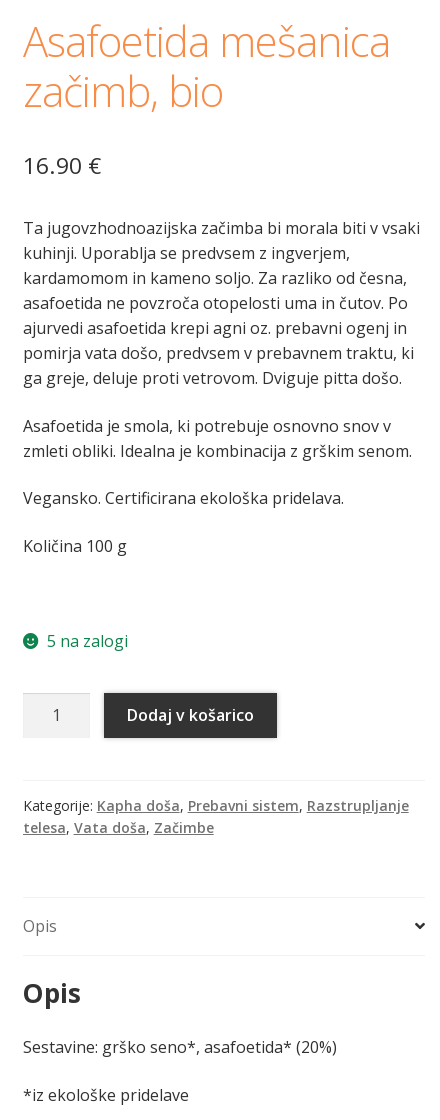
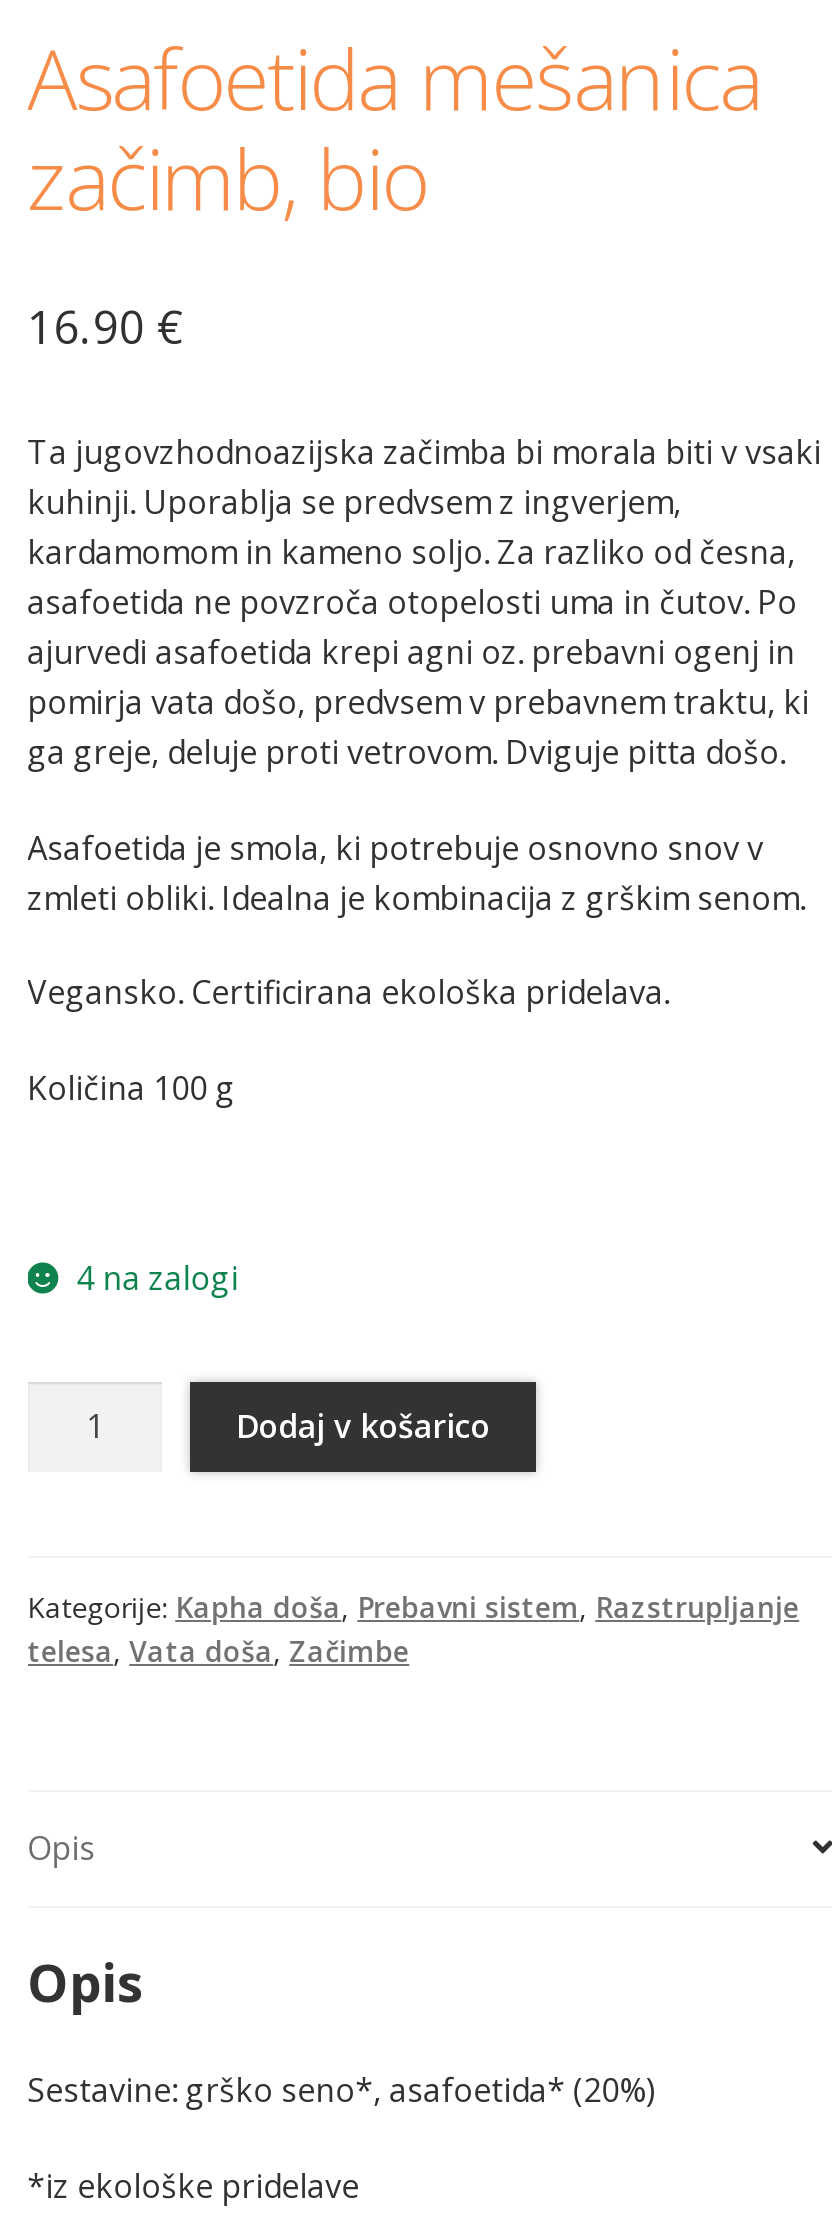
[47,630,128,652] 5 na zalogi -> [77,1257,239,1301] 4 na zalogi

